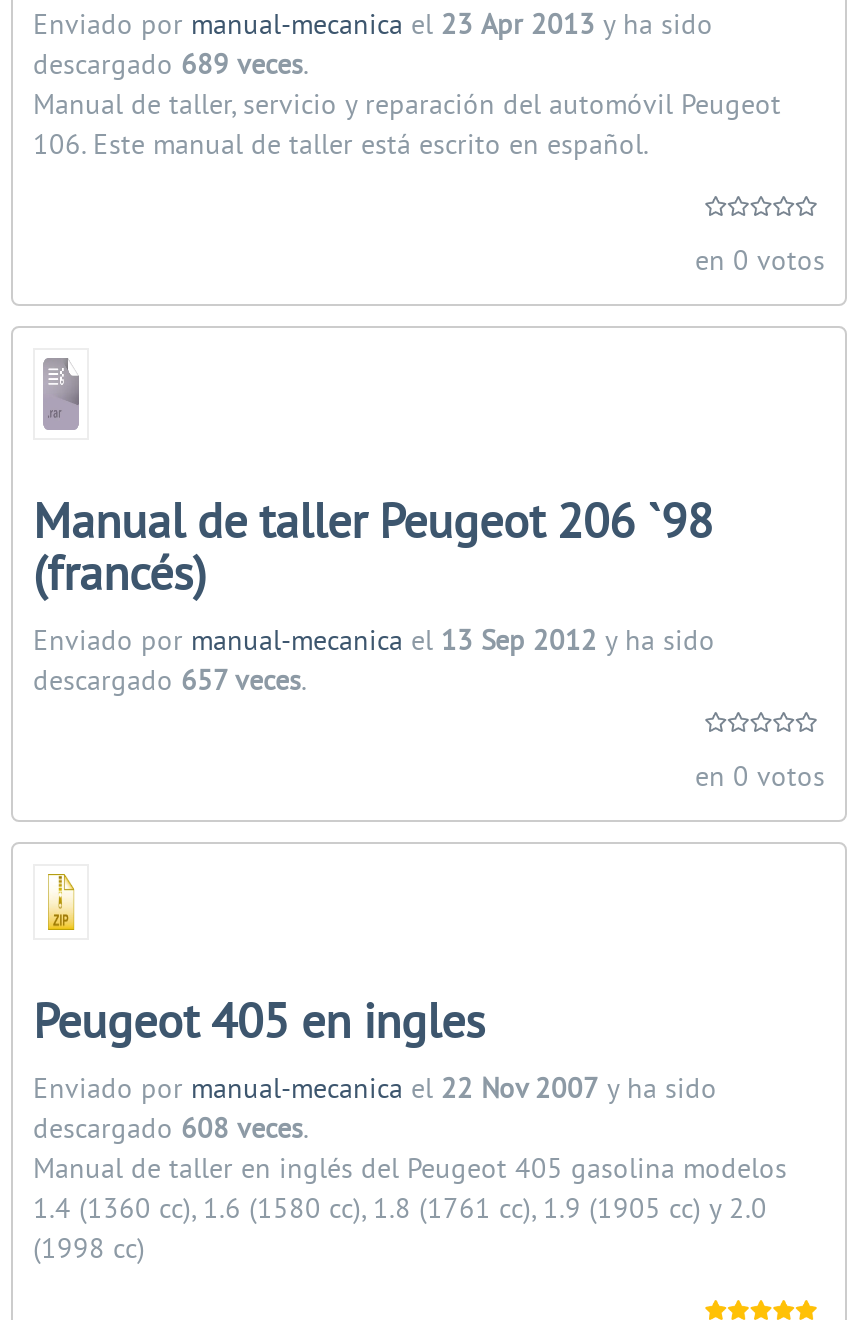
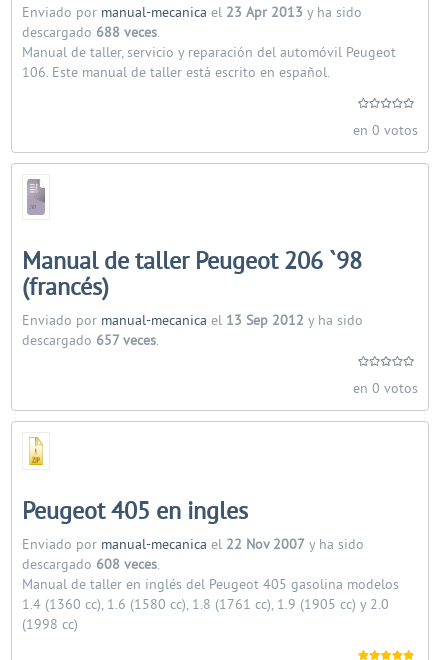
[33,50,309,84] descargado 689 veces. -> [22,25,160,42] descargado 688 veces.

